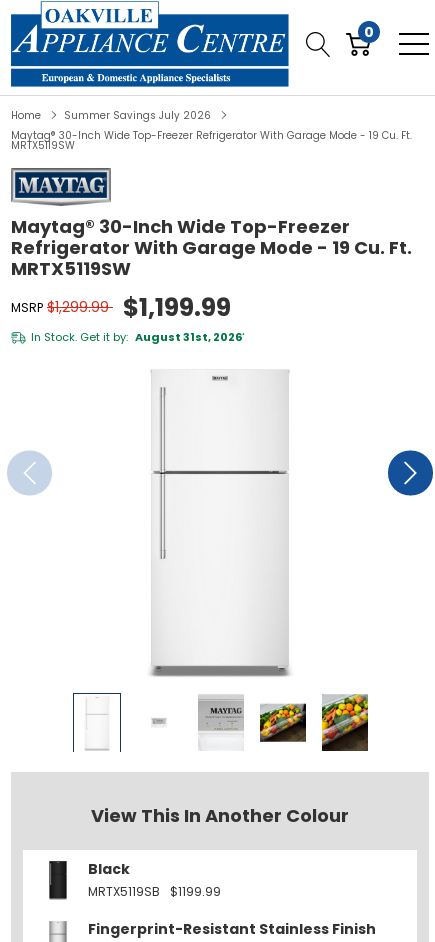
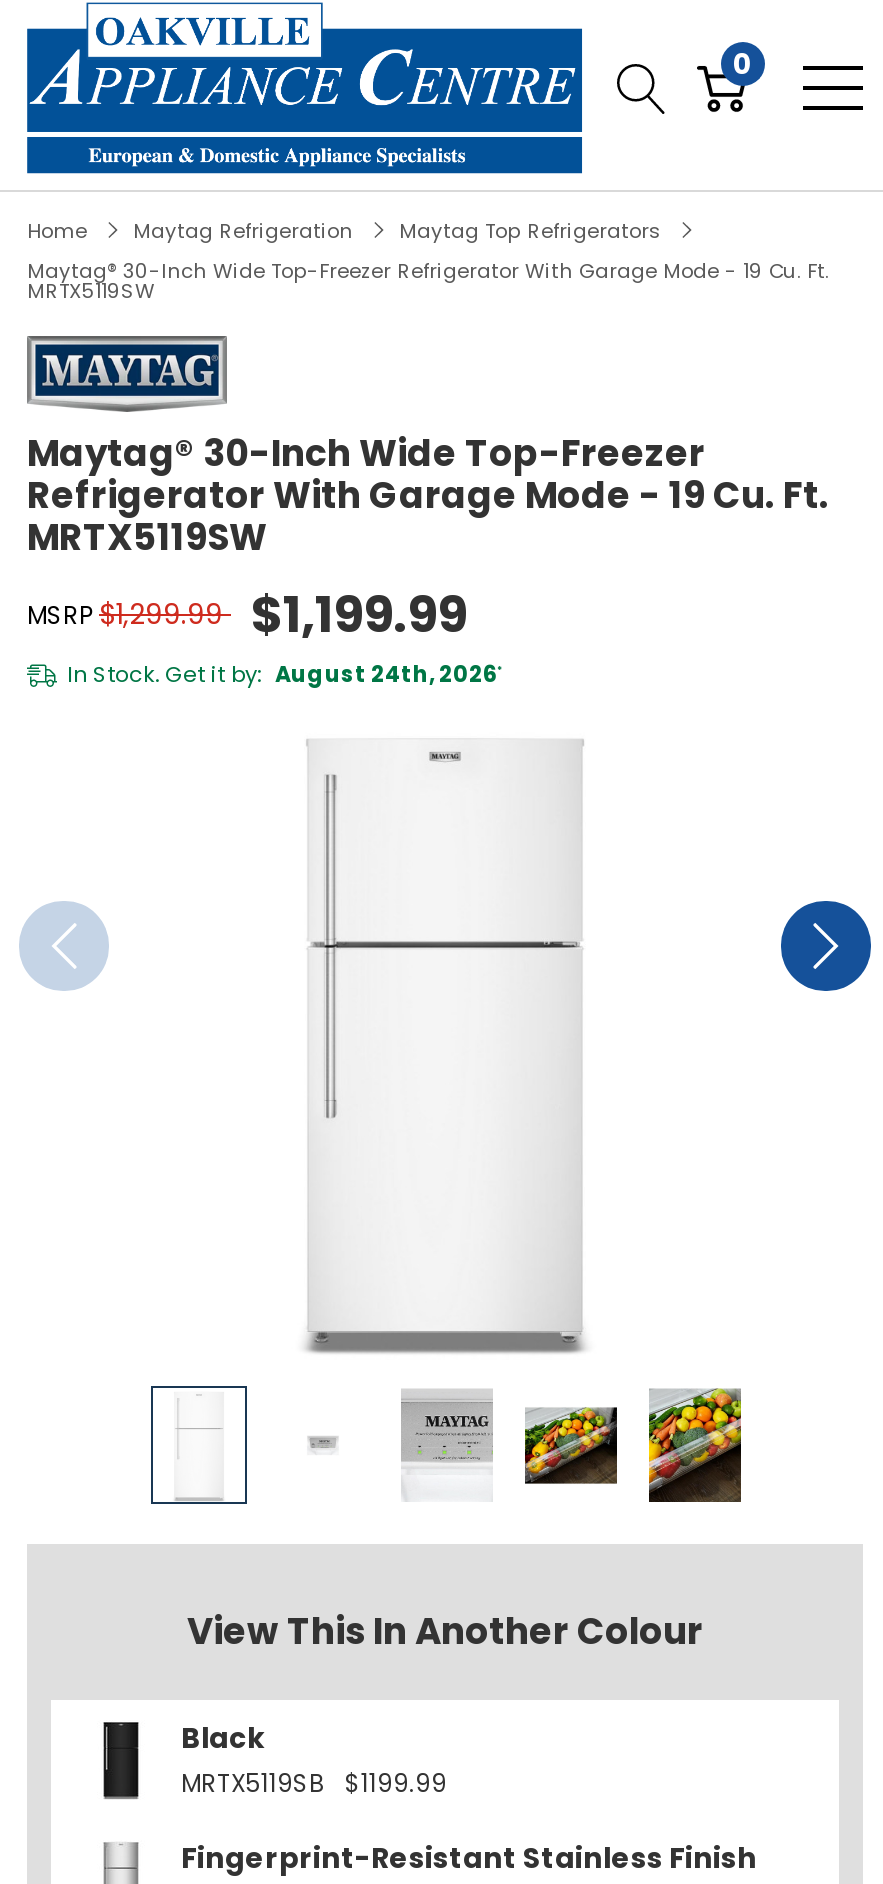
[64,108,211,123] Summer Savings July 2026 -> [133,216,661,246] Maytag Refrigeration | Maytag Top Refrigerators
[31,329,245,345] In Stock. Get it by: August 31st, 2026* -> [67,658,503,690] In Stock. Get it by: August 24th, 2026*

